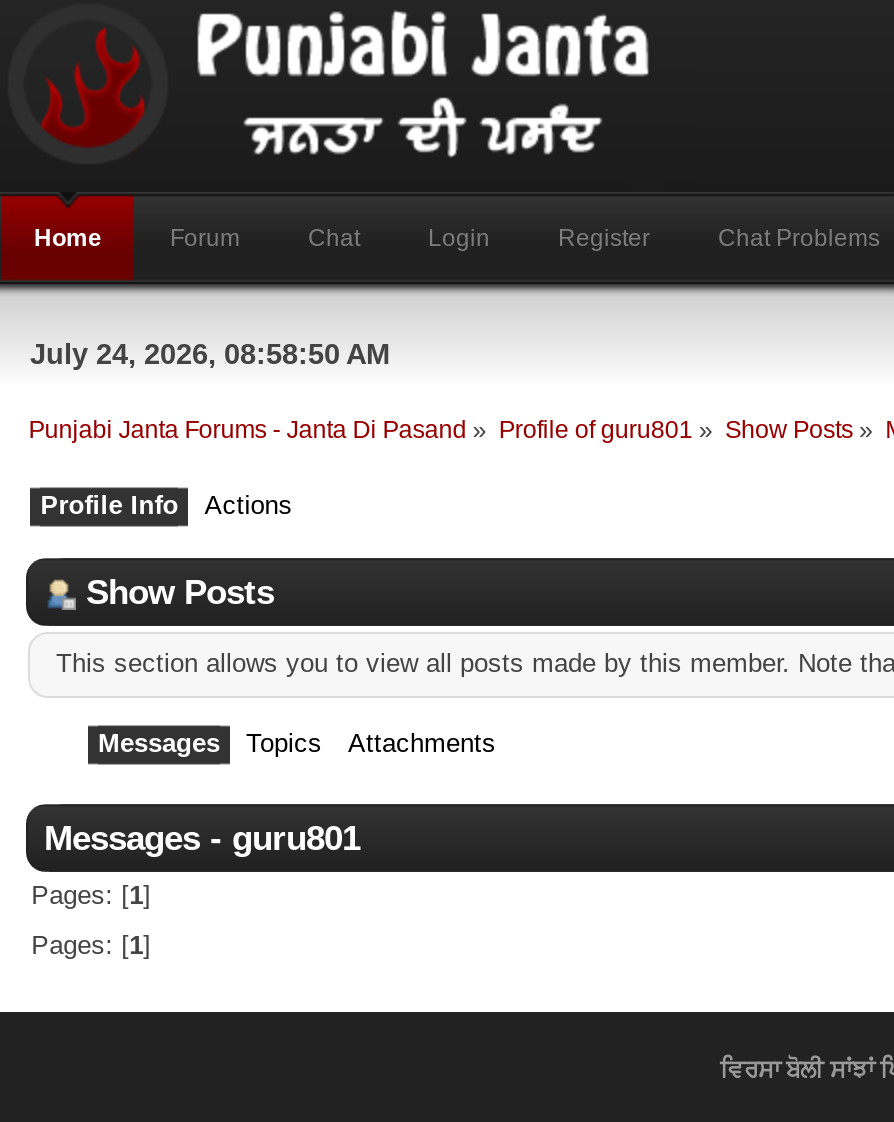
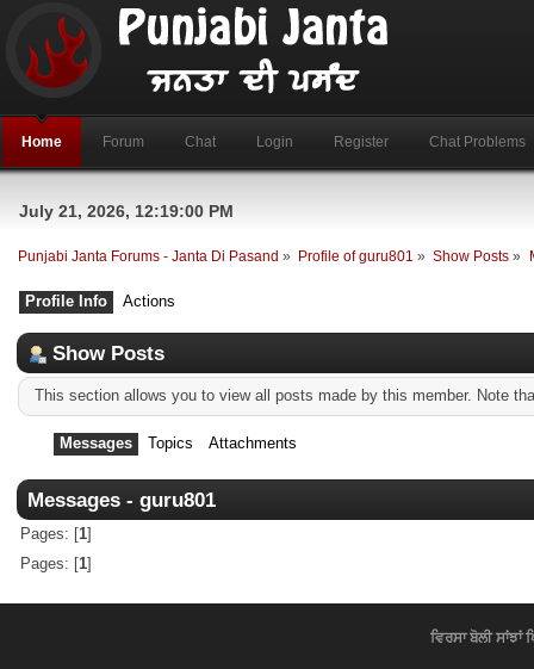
[30,338,390,370] July 24, 2026, 08:58:50 AM -> [19,202,234,221] July 21, 2026, 12:19:00 PM

